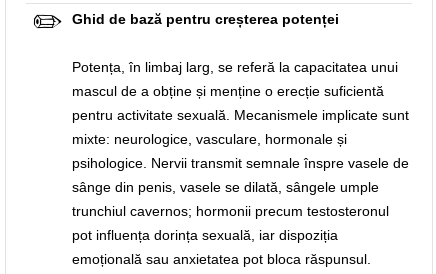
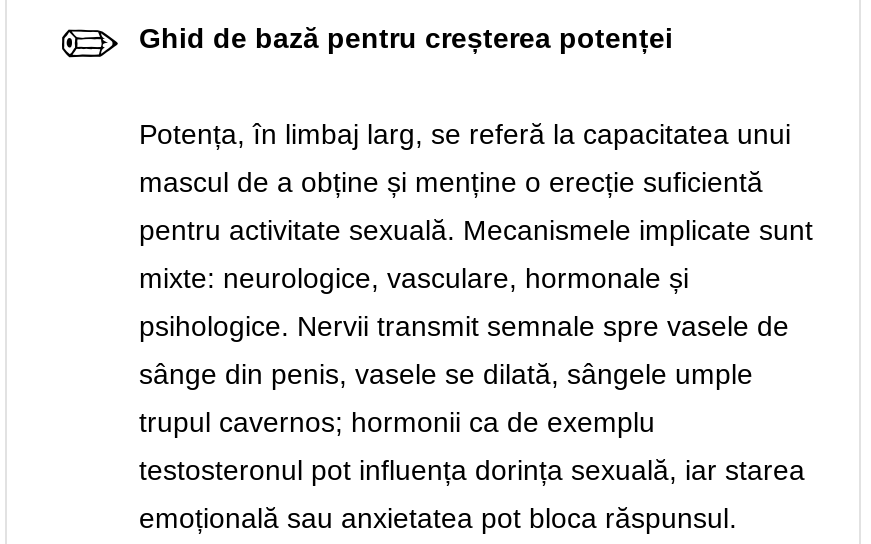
[72,155,409,171] psihologice. Nervii transmit semnale înspre vasele de -> [139,310,789,342] psihologice. Nervii transmit semnale spre vasele de
[72,203,389,219] trunchiul cavernos; hormonii precum testosteronul -> [139,406,655,438] trupul cavernos; hormonii ca de exemplu
[72,227,338,243] pot influența dorința sexuală, iar dispoziția -> [139,454,805,486] testosteronul pot influența dorința sexuală, iar starea

